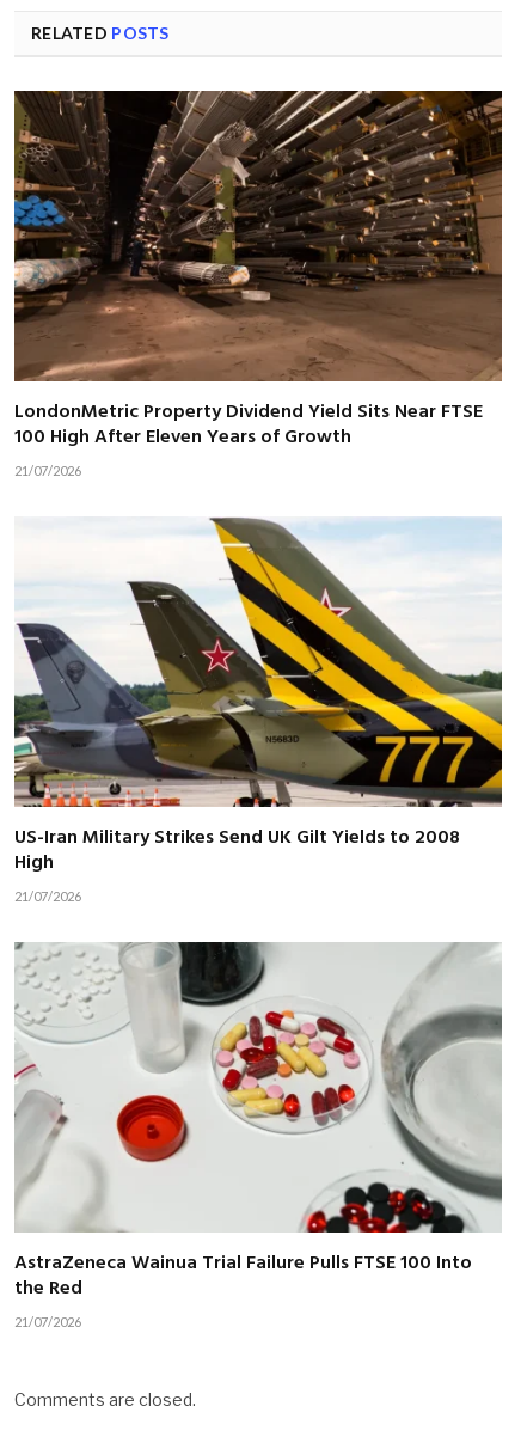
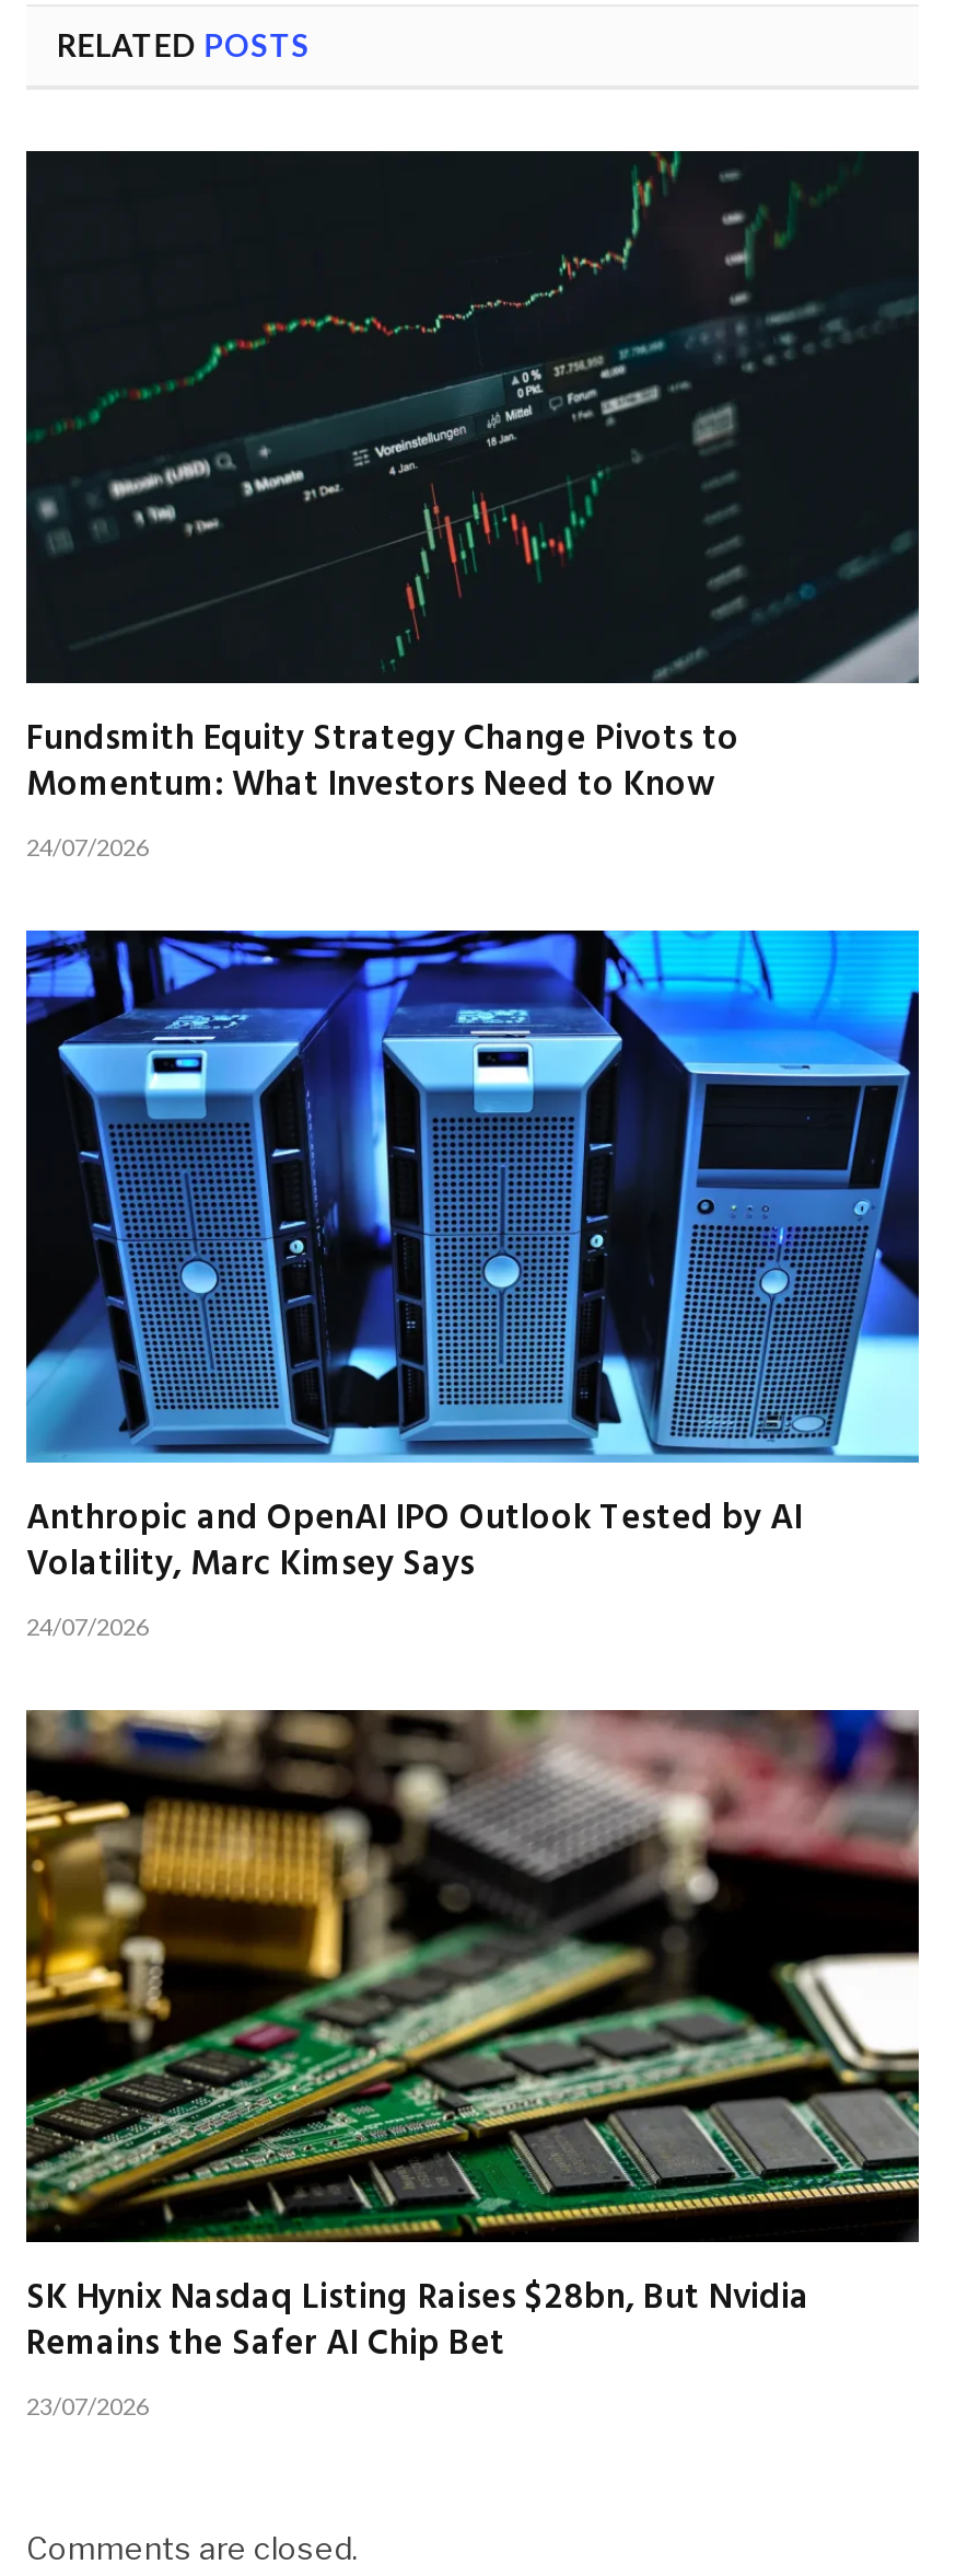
[13,90,503,478] [image] | LondonMetric Property Dividend Yield Sits Near FTSE | 100 High After Eleven Years of Growth | 21/07/2026 -> [24,149,921,860] [image] | Fundsmith Equity Strategy Change Pivots to | Momentum: What Investors Need to Know | 24/07/2026
[13,516,503,904] [image] | US-Iran Military Strikes Send UK Gilt Yields to 2008 | High | 21/07/2026 -> [24,928,921,1640] [image] | Anthropic and OpenAI IPO Outlook Tested by AI | Volatility, Marc Kimsey Says | 24/07/2026
[13,942,502,1329] [image] | AstraZeneca Wainua Trial Failure Pulls FTSE 100 Into | the Red | 21/07/2026 -> [24,1708,921,2419] [image] | SK Hynix Nasdaq Listing Raises $28bn, But Nvidia | Remains the Safer AI Chip Bet | 23/07/2026

